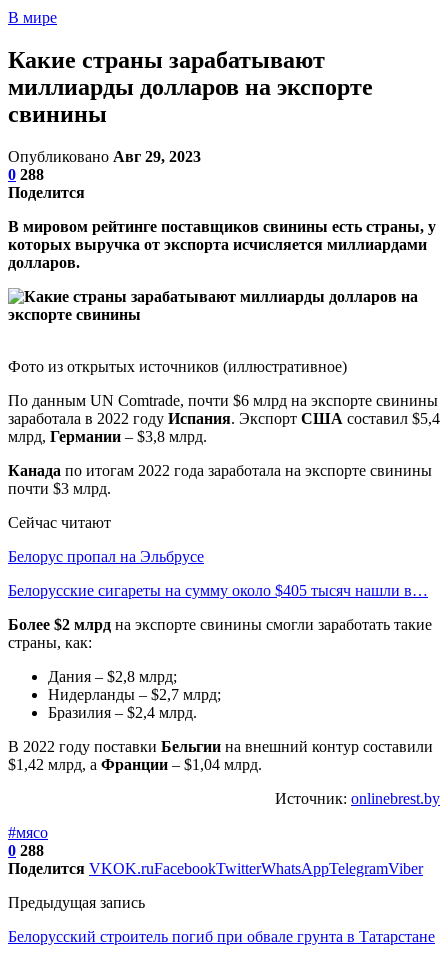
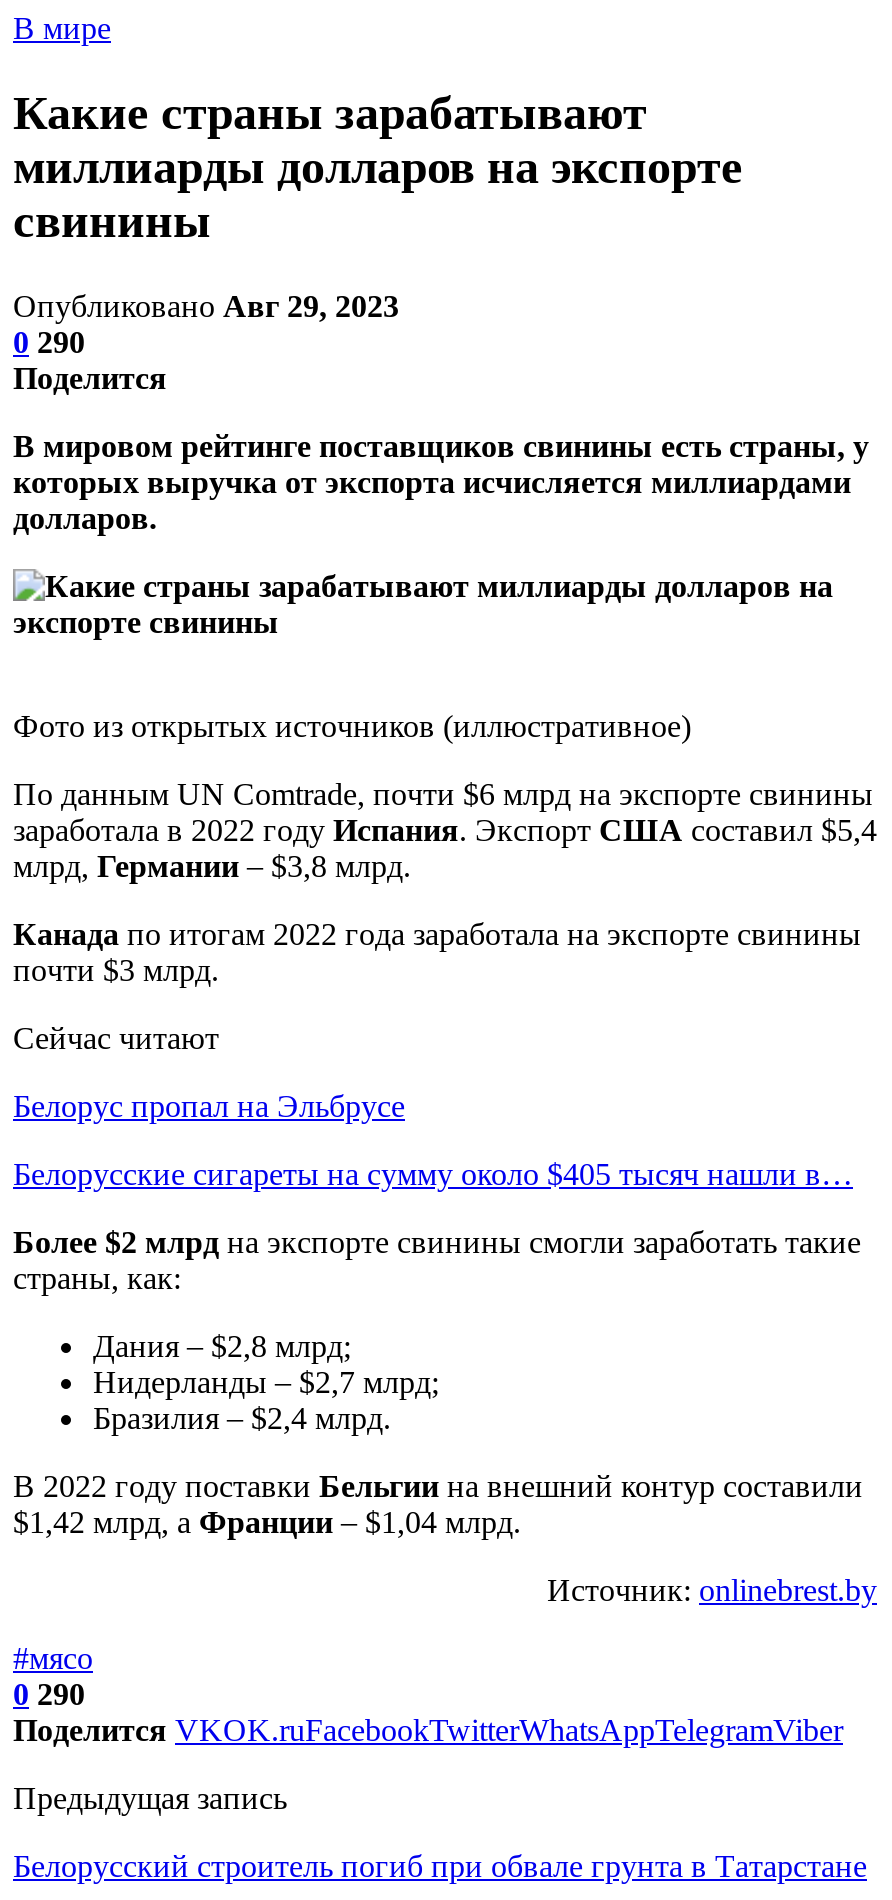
[8,166,44,183] 0 288 -> [13,325,85,359] 0 290
[8,842,44,859] 0 288 -> [13,1677,85,1711] 0 290

